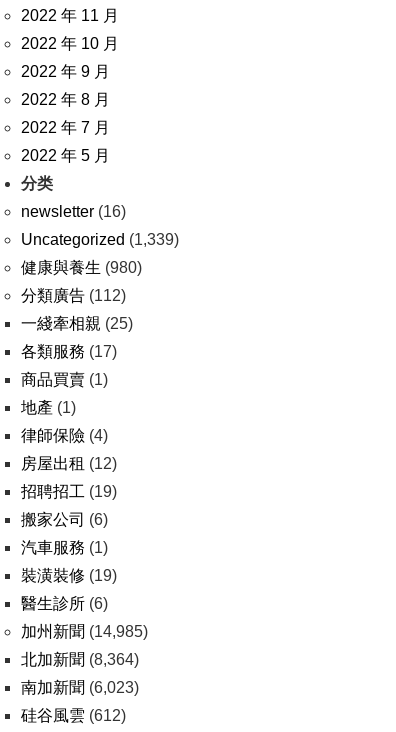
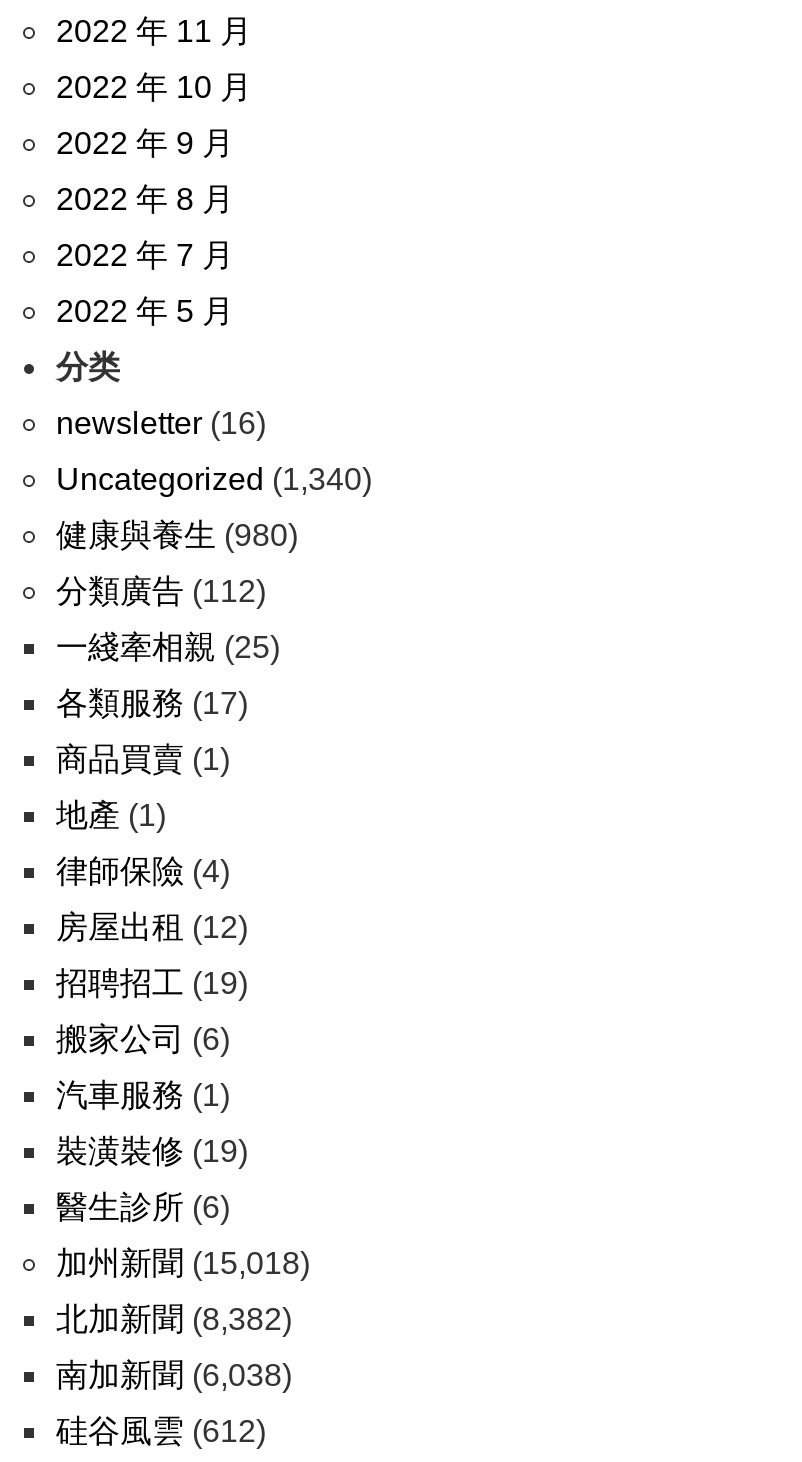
[21,231,179,248] Uncategorized (1,339) -> [56,462,372,496] Uncategorized (1,340)
[21,623,148,640] 加州新聞(14,985) -> [56,1246,310,1280] 加州新聞(15,018)
[21,651,139,668] 北加新聞(8,364) -> [56,1302,292,1336] 北加新聞(8,382)
[21,679,139,696] 南加新聞(6,023) -> [56,1358,292,1392] 南加新聞(6,038)

